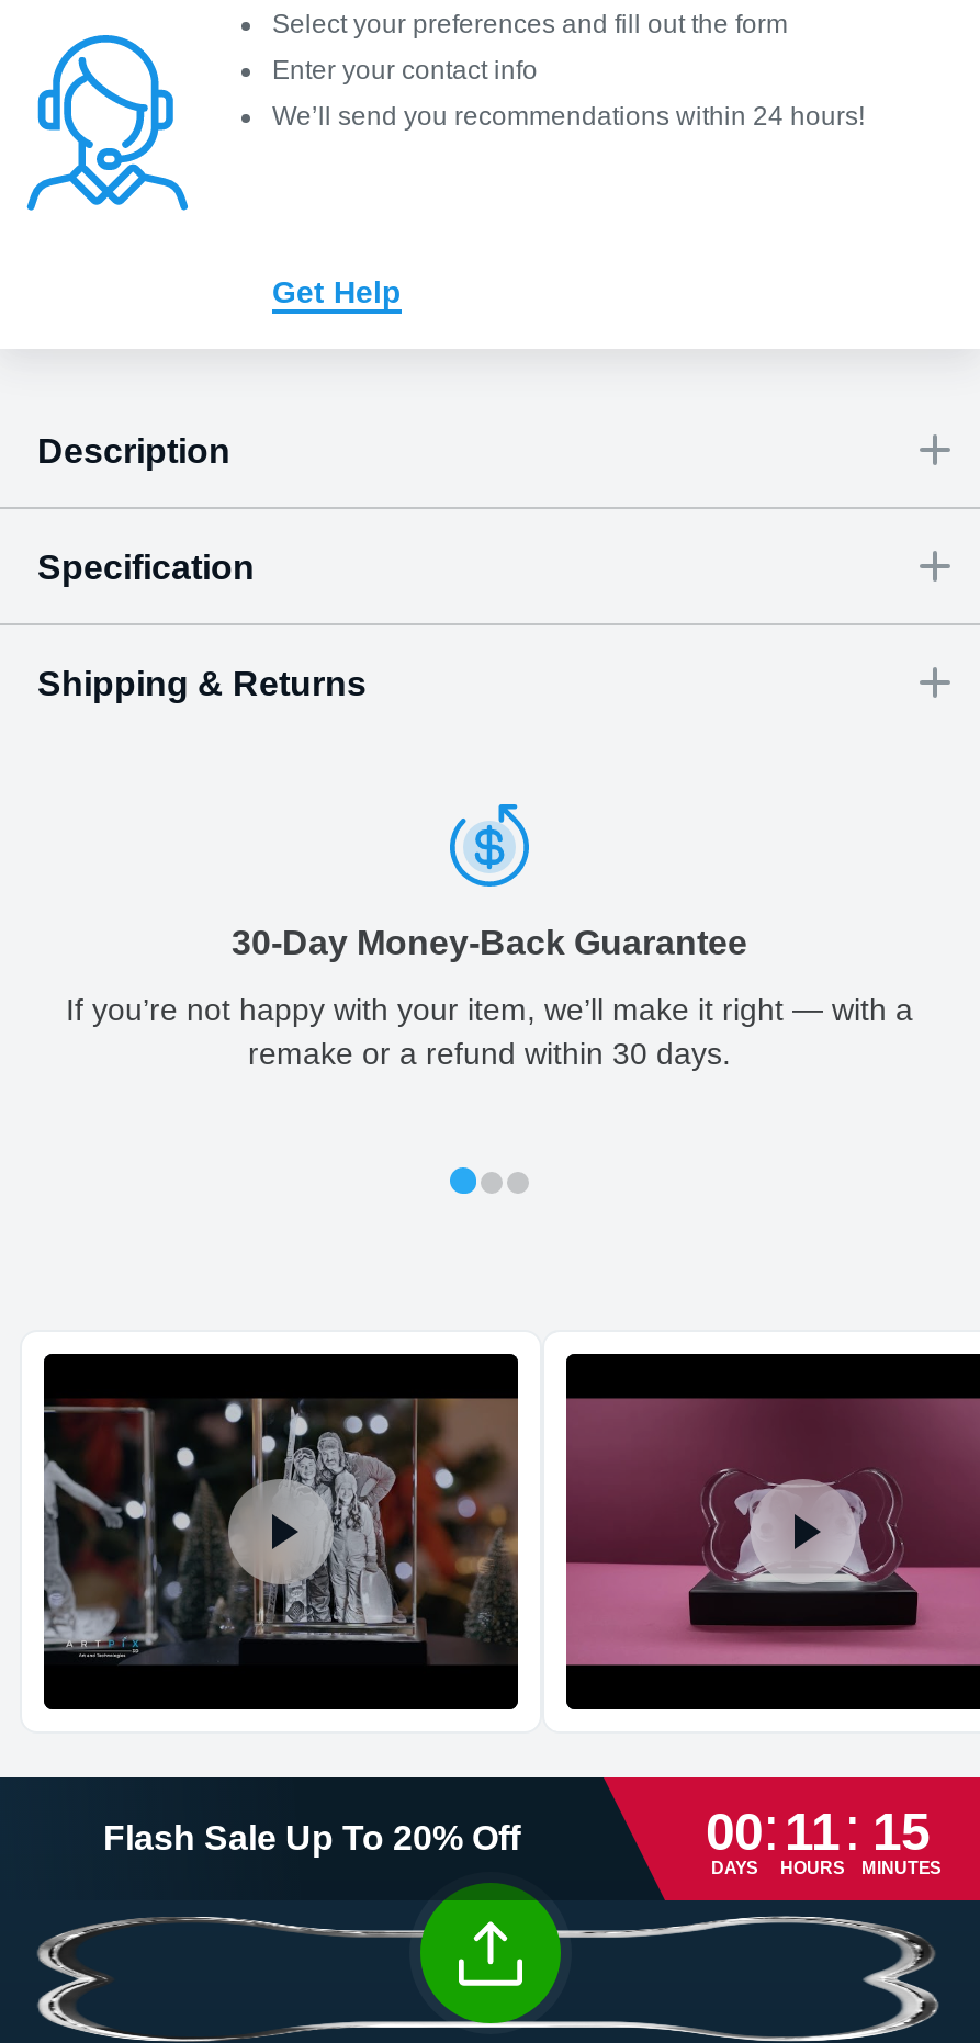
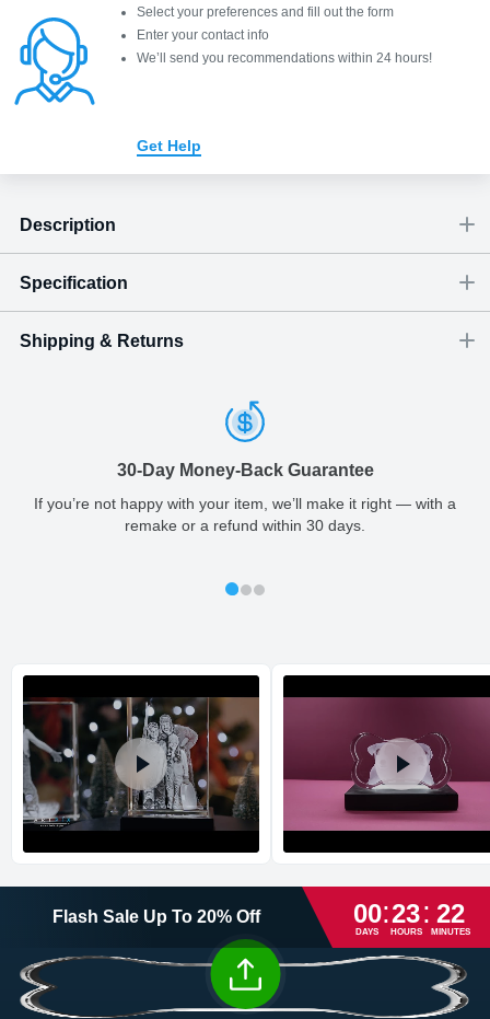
[763,1795,840,1863] : 11 -> [381,895,420,929] : 23
[844,1795,930,1863] : 15 -> [422,895,464,929] : 22

